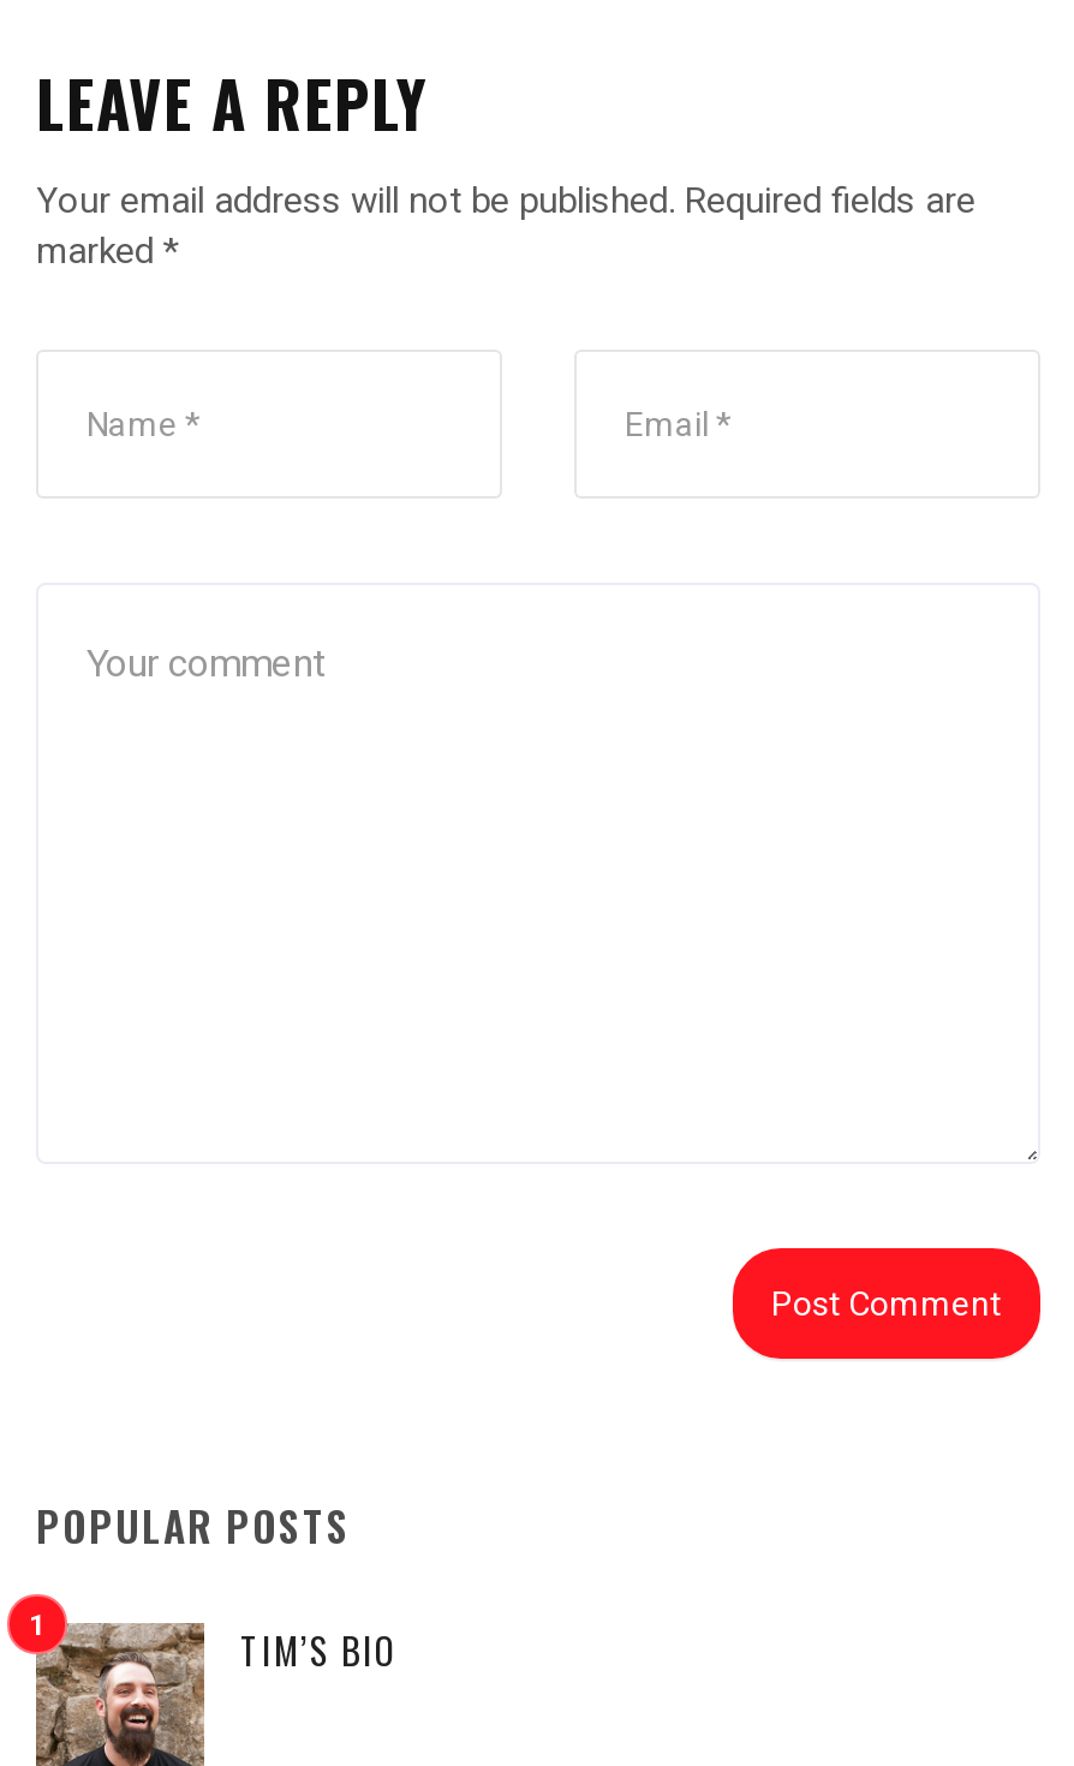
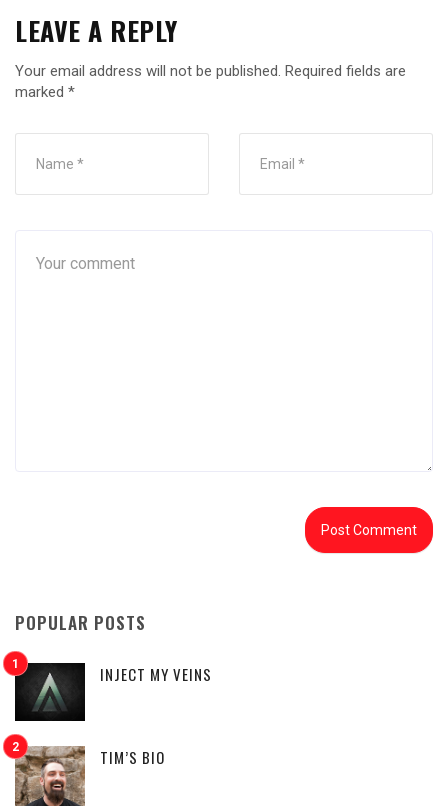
none -> [14,662,212,722] [image] | INJECT MY VEINS

